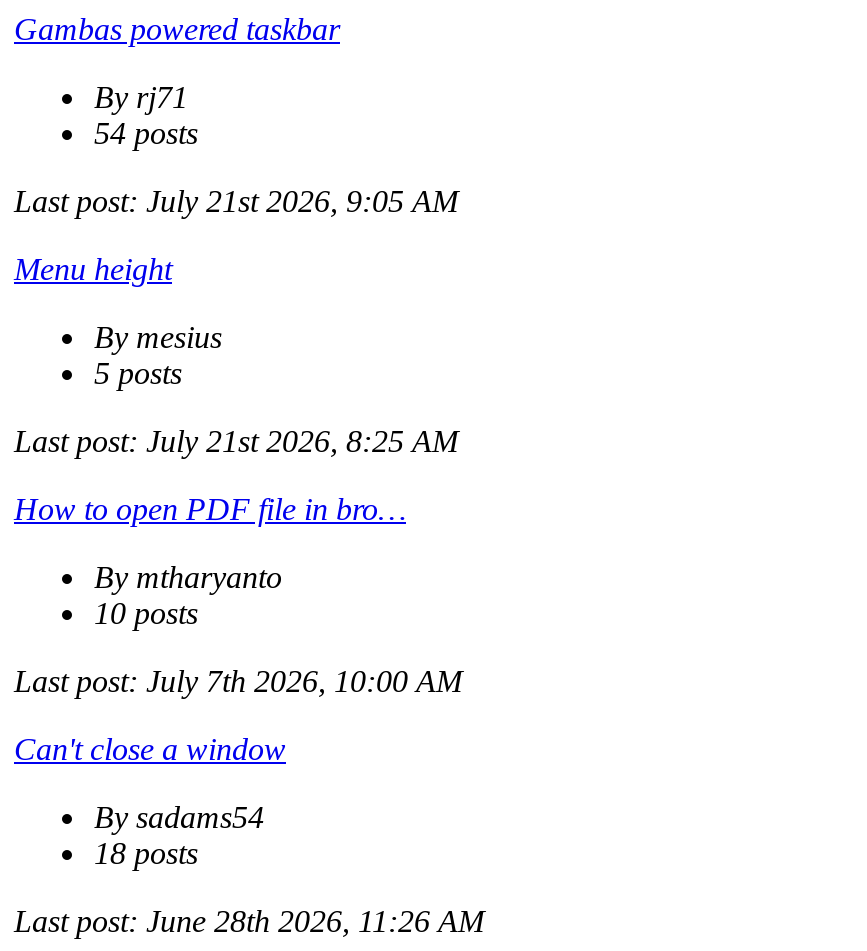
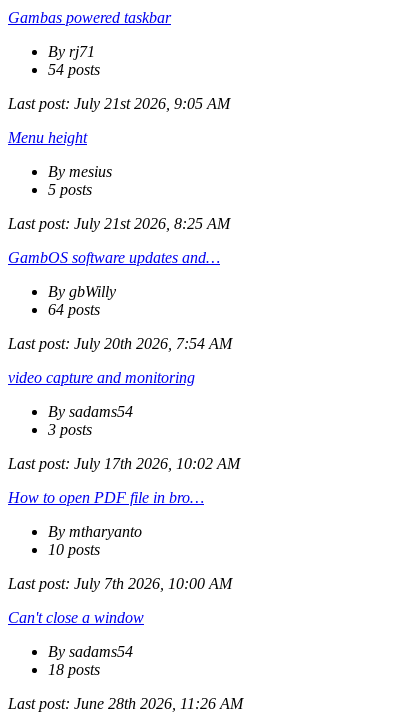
none -> [8,249,240,472] GambOS software updates and… | By gbWilly | 64 posts | Last post: July 20th 2026, 7:54 AM | video capture and monitoring | By sadams54 | 3 posts | Last post: July 17th 2026, 10:02 AM

